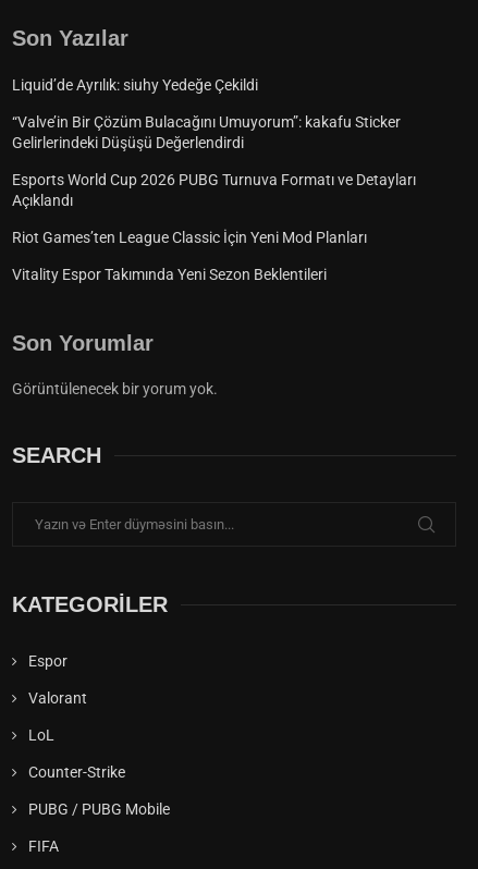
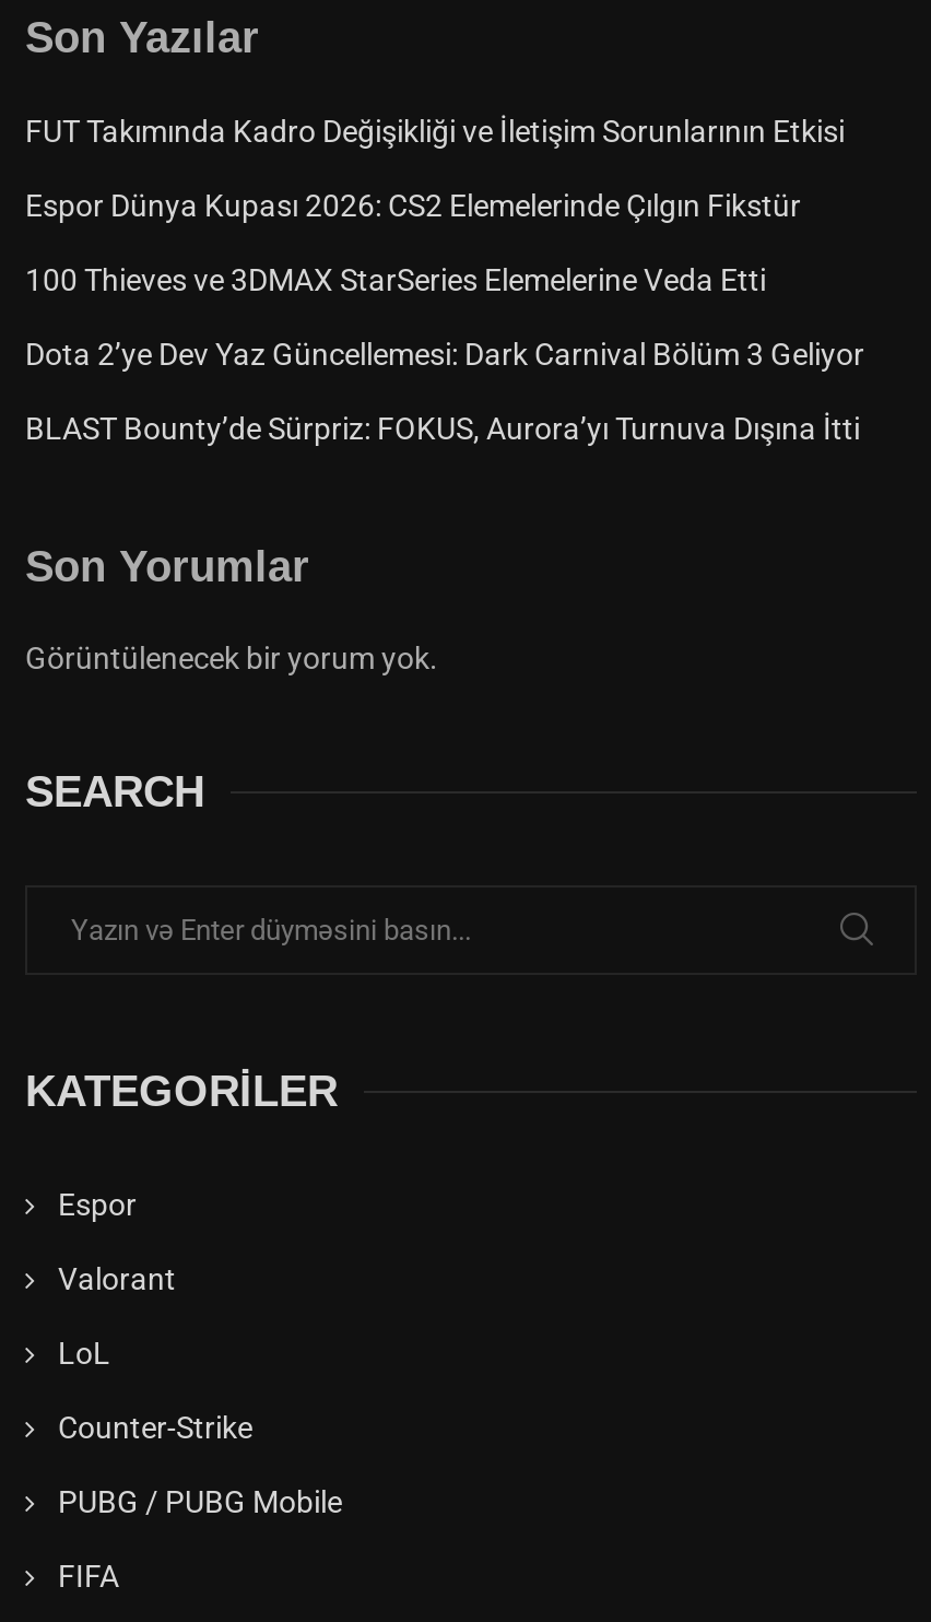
[12,76,258,93] Liquid’de Ayrılık: siuhy Yedeğe Çekildi -> [25,113,845,148] FUT Takımında Kadro Değişikliği ve İletişim Sorunlarının Etkisi
[12,113,401,151] “Valve’in Bir Çözüm Bulacağını Umuyorum”: kakafu Sticker | Gelirlerindeki Düşüşü Değerlendirdi -> [25,188,801,223] Espor Dünya Kupası 2026: CS2 Elemelerinde Çılgın Fikstür
[12,171,416,209] Esports World Cup 2026 PUBG Turnuva Formatı ve Detayları | Açıklandı -> [25,262,766,297] 100 Thieves ve 3DMAX StarSeries Elemelerine Veda Etti
[12,228,367,246] Riot Games’ten League Classic İçin Yeni Mod Planları -> [25,336,864,371] Dota 2’ye Dev Yaz Güncellemesi: Dark Carnival Bölüm 3 Geliyor
[12,265,327,283] Vitality Espor Takımında Yeni Sezon Beklentileri -> [25,411,860,446] BLAST Bounty’de Sürpriz: FOKUS, Aurora’yı Turnuva Dışına İtti

